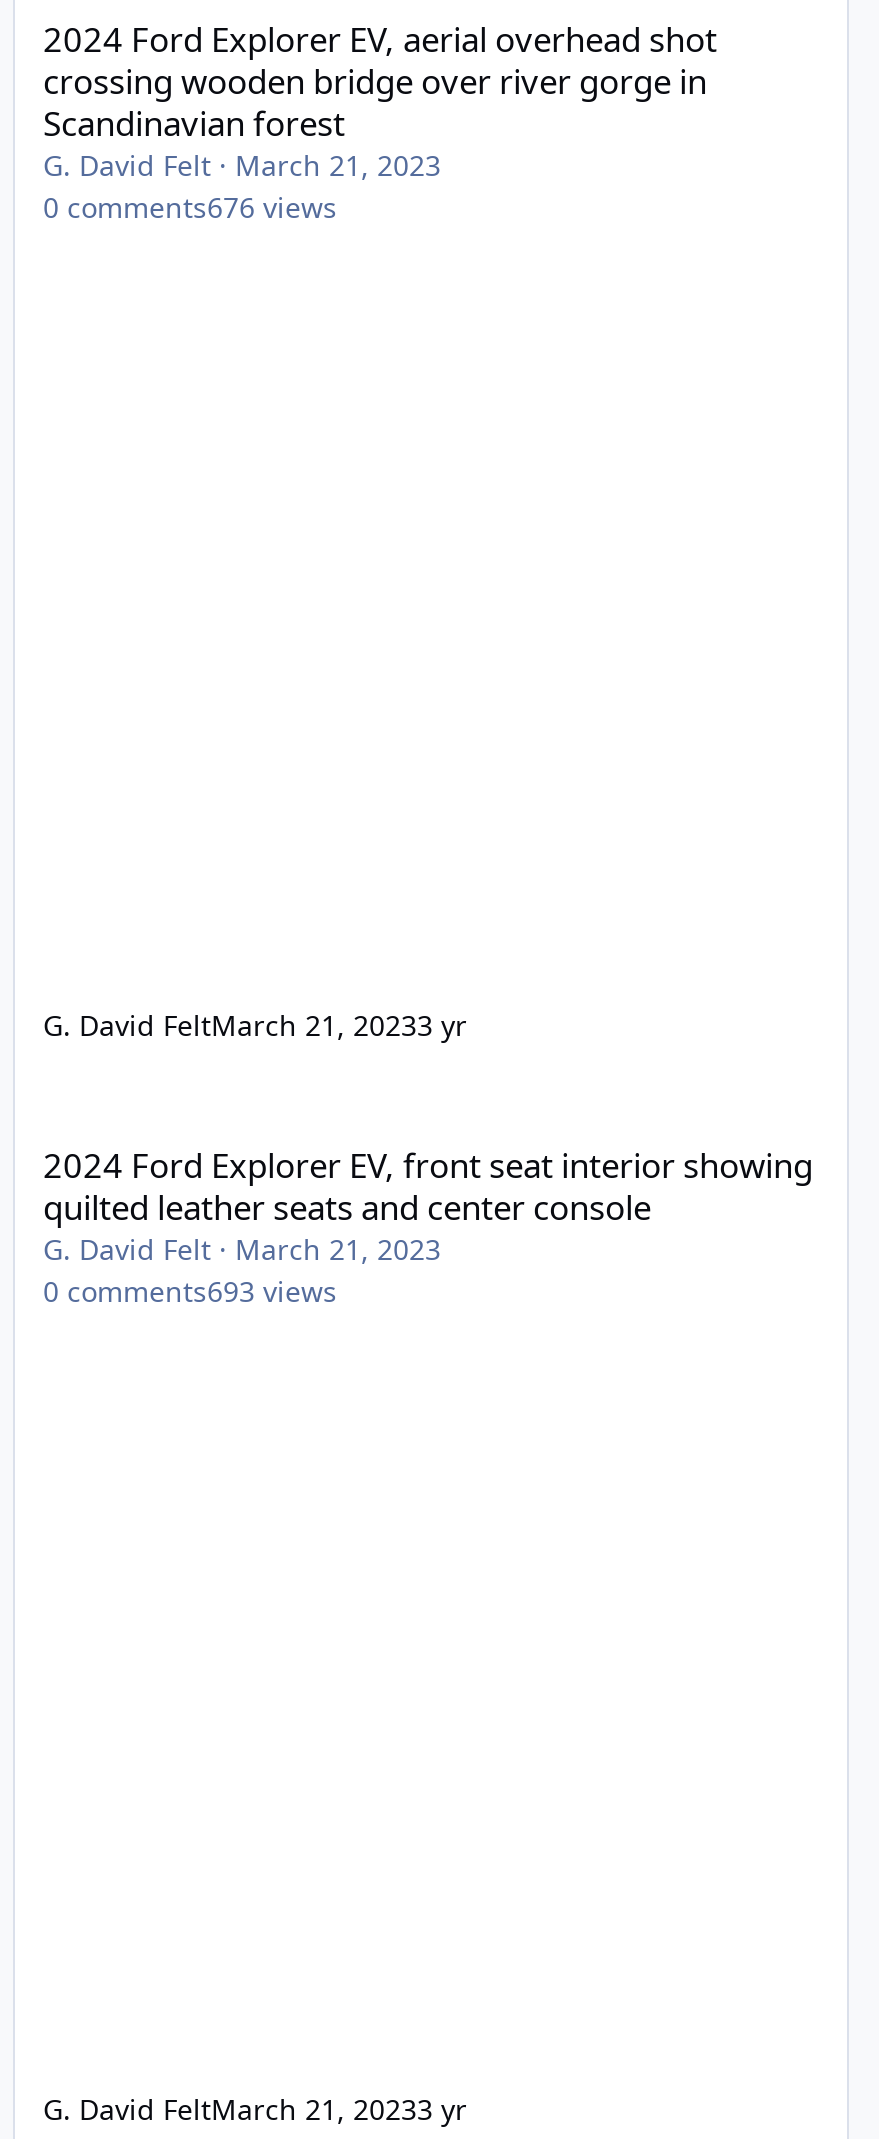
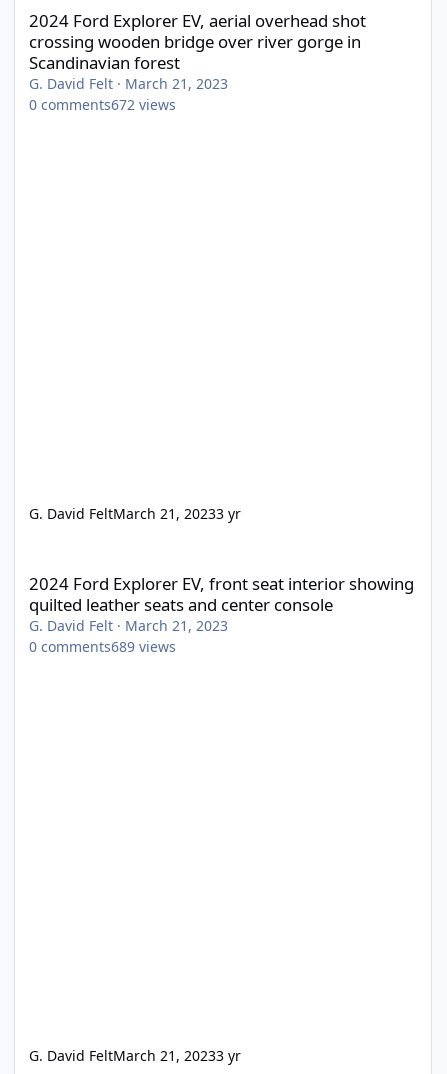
[43,188,337,226] 0 comments676 views -> [29,95,176,114] 0 comments672 views
[43,1272,337,1310] 0 comments693 views -> [29,637,176,656] 0 comments689 views

